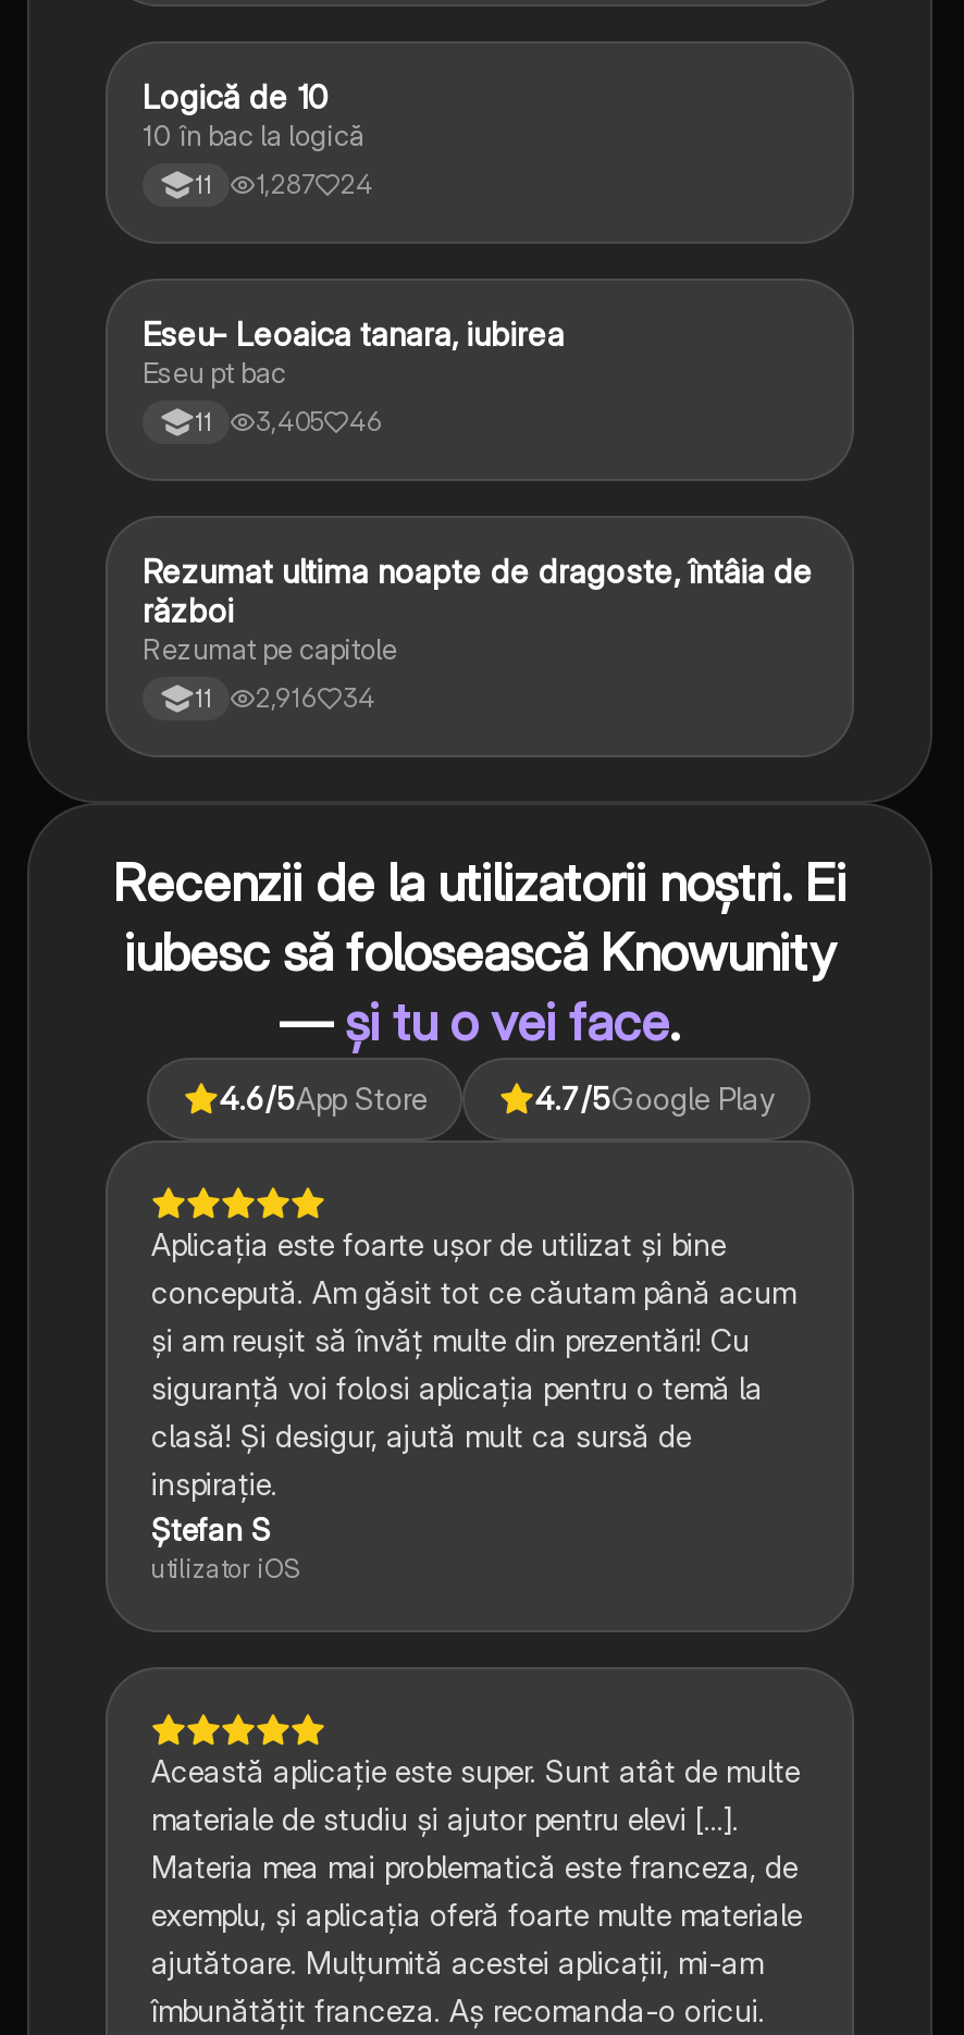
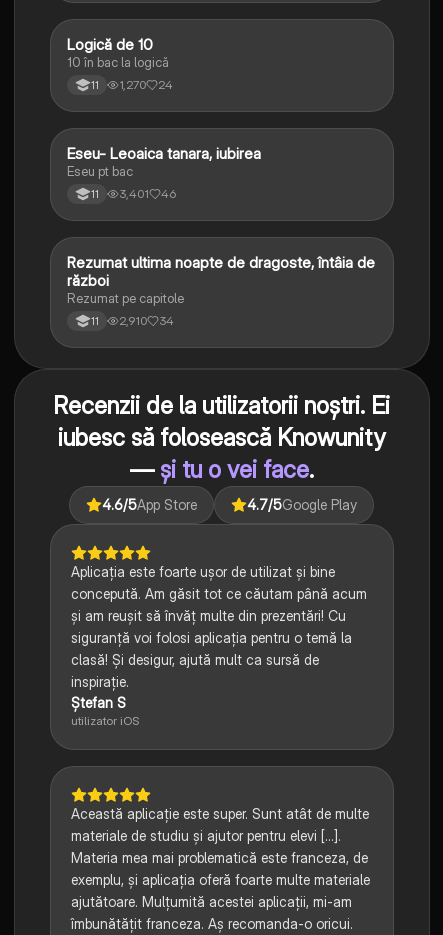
[195,168,373,201] 11 1,287 24 -> [91,77,173,92] 11 1,270 24
[195,406,382,438] 11 3,405 46 -> [91,186,176,201] 11 3,401 46
[195,682,375,715] 11 2,916 34 -> [91,313,174,328] 11 2,910 34

